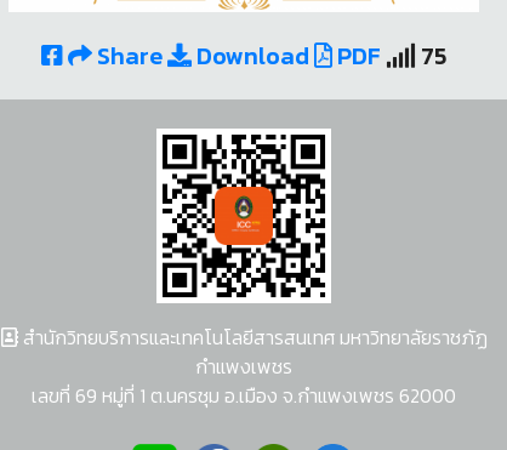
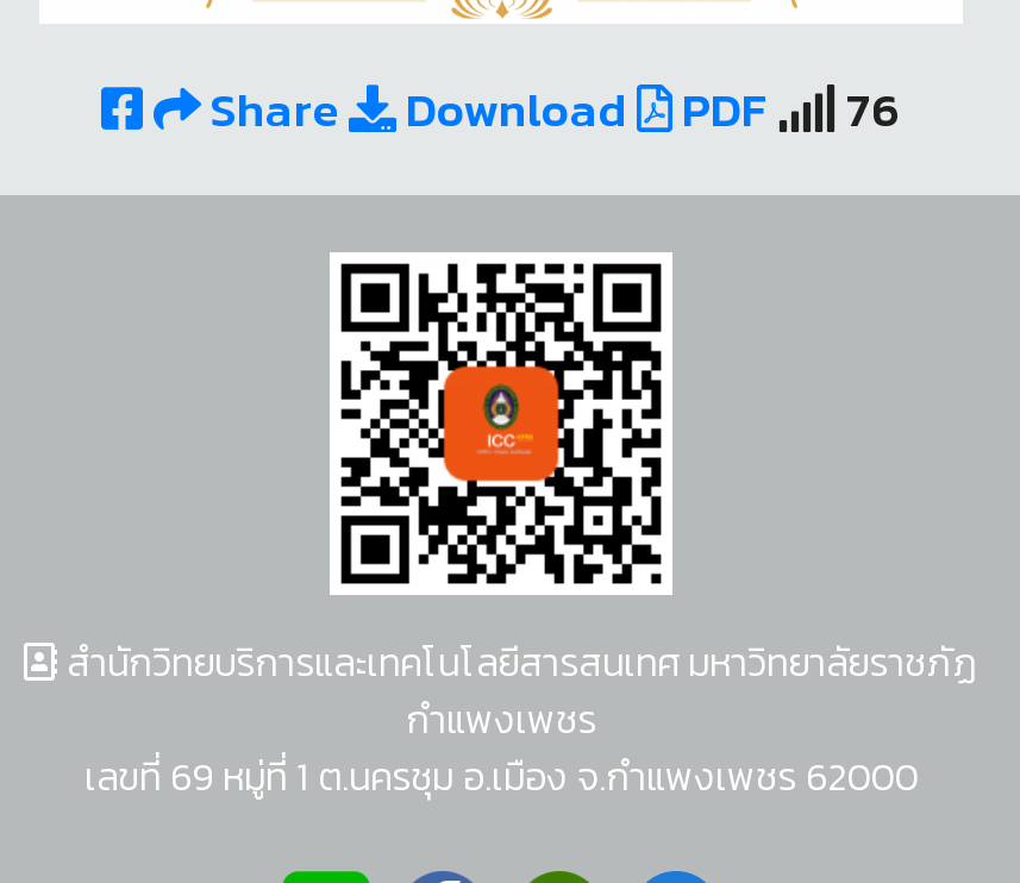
[92,38,447,74] Share Download PDF 75 -> [201,75,901,146] Share Download PDF 76

